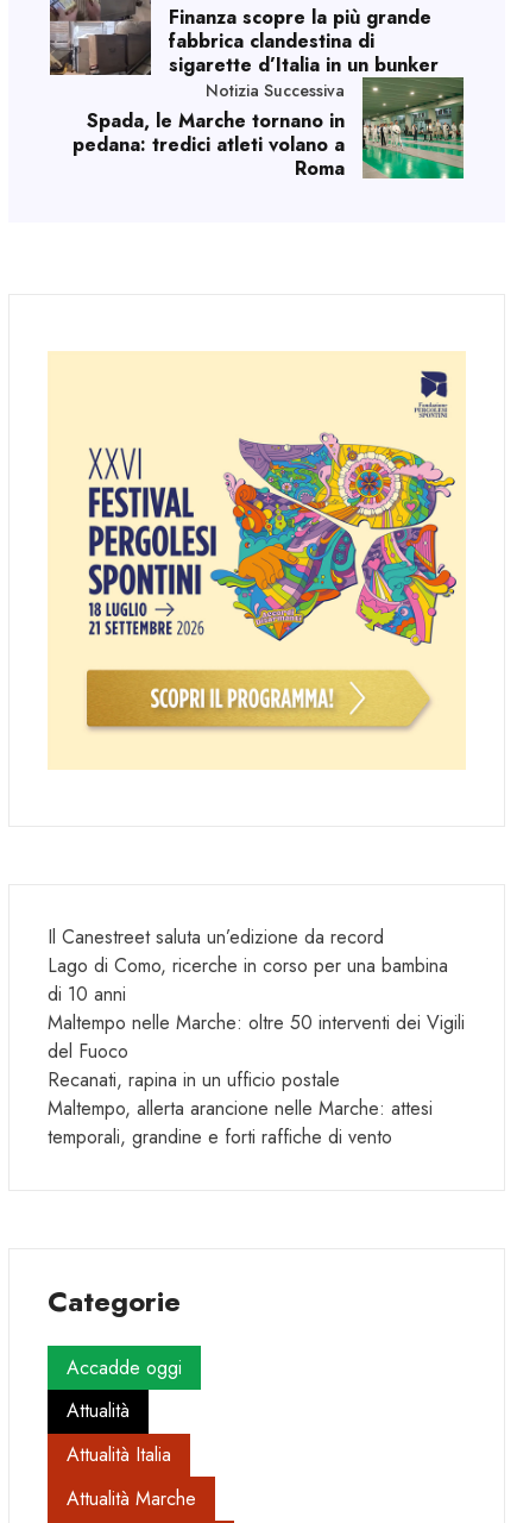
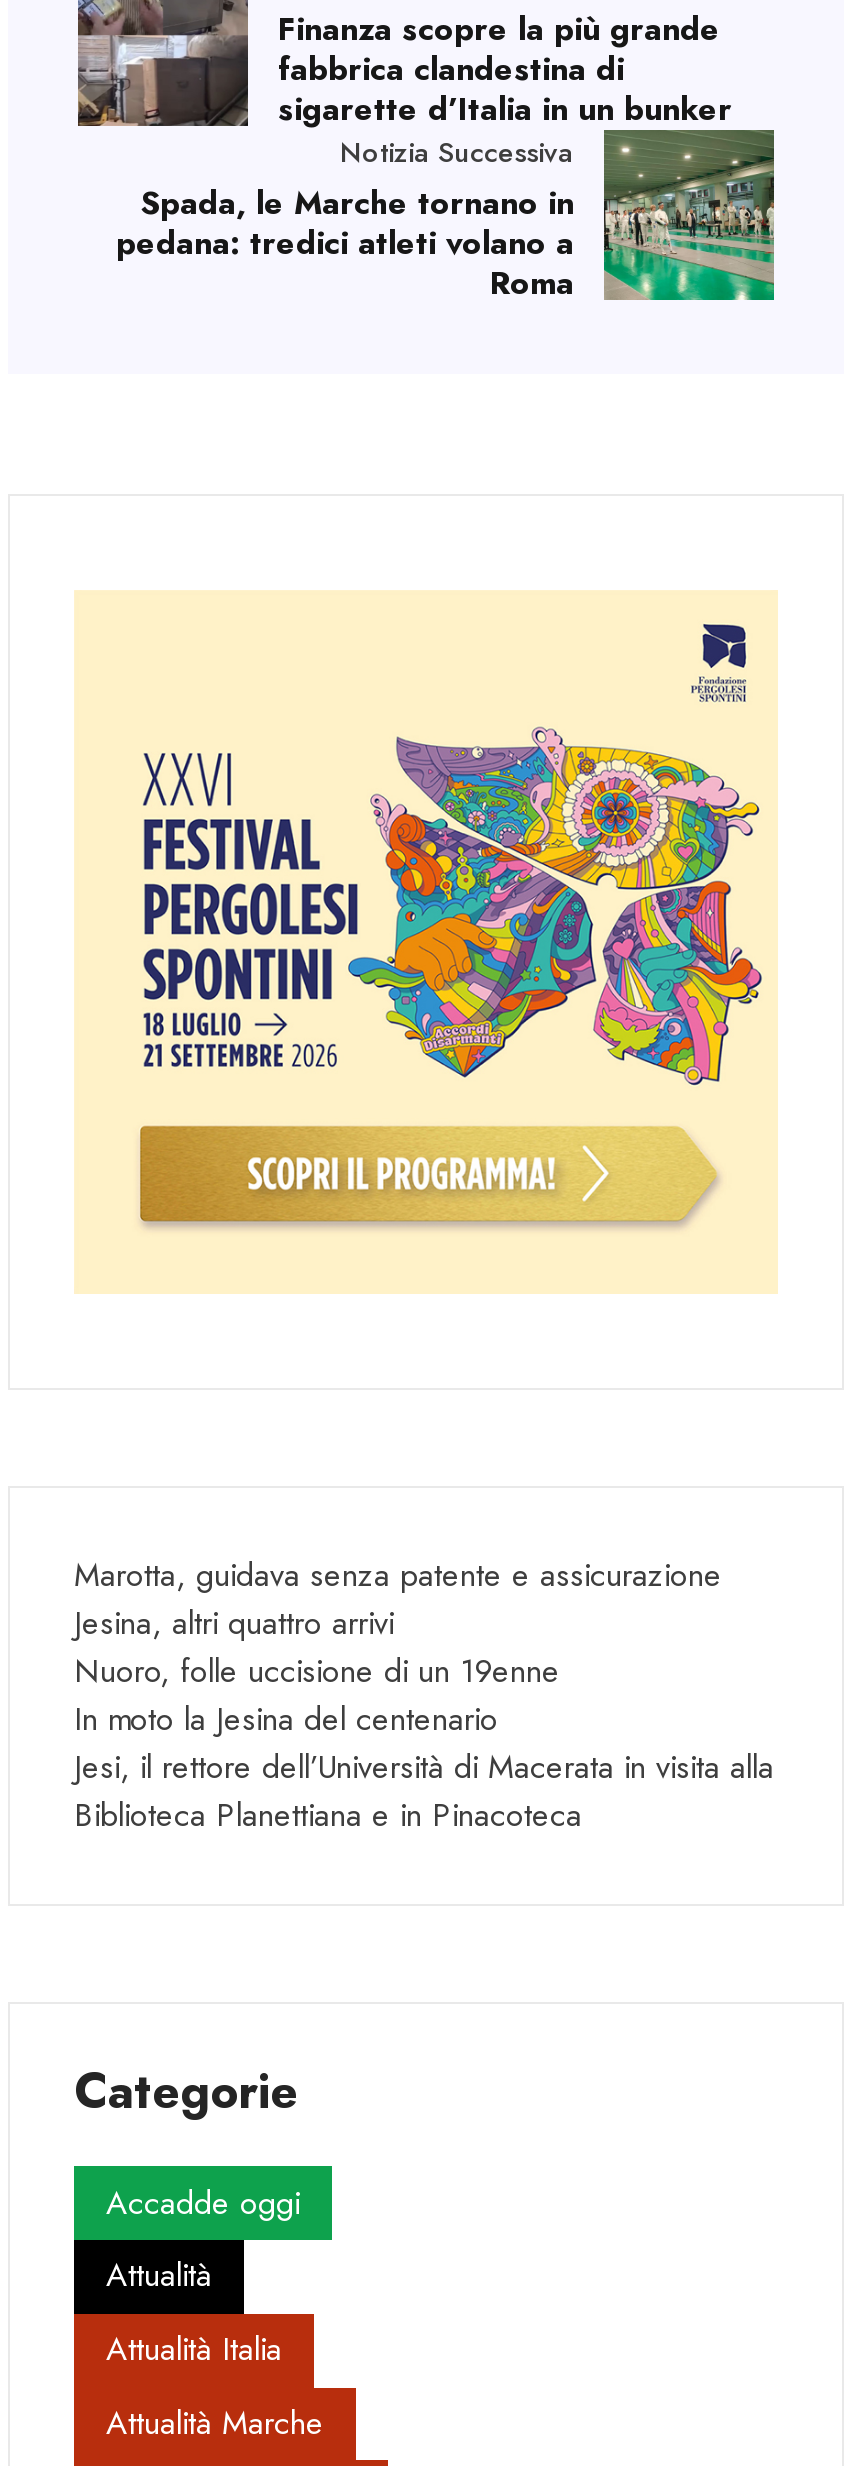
[48,923,465,1151] Il Canestreet saluta un’edizione da record | Lago di Como, ricerche in corso per una bambina | di 10 anni | Maltempo nelle Marche: oltre 50 interventi dei Vigili | del Fuoco | Recanati, rapina in un ufficio postale | Maltempo, allerta arancione nelle Marche: attesi | temporali, grandine e forti raffiche di vento -> [74,1552,774,1838] Marotta, guidava senza patente e assicurazione | Jesina, altri quattro arrivi | Nuoro, folle uccisione di un 19enne | In moto la Jesina del centenario | Jesi, il rettore dell’Università di Macerata in visita alla | Biblioteca Planettiana e in Pinacoteca

